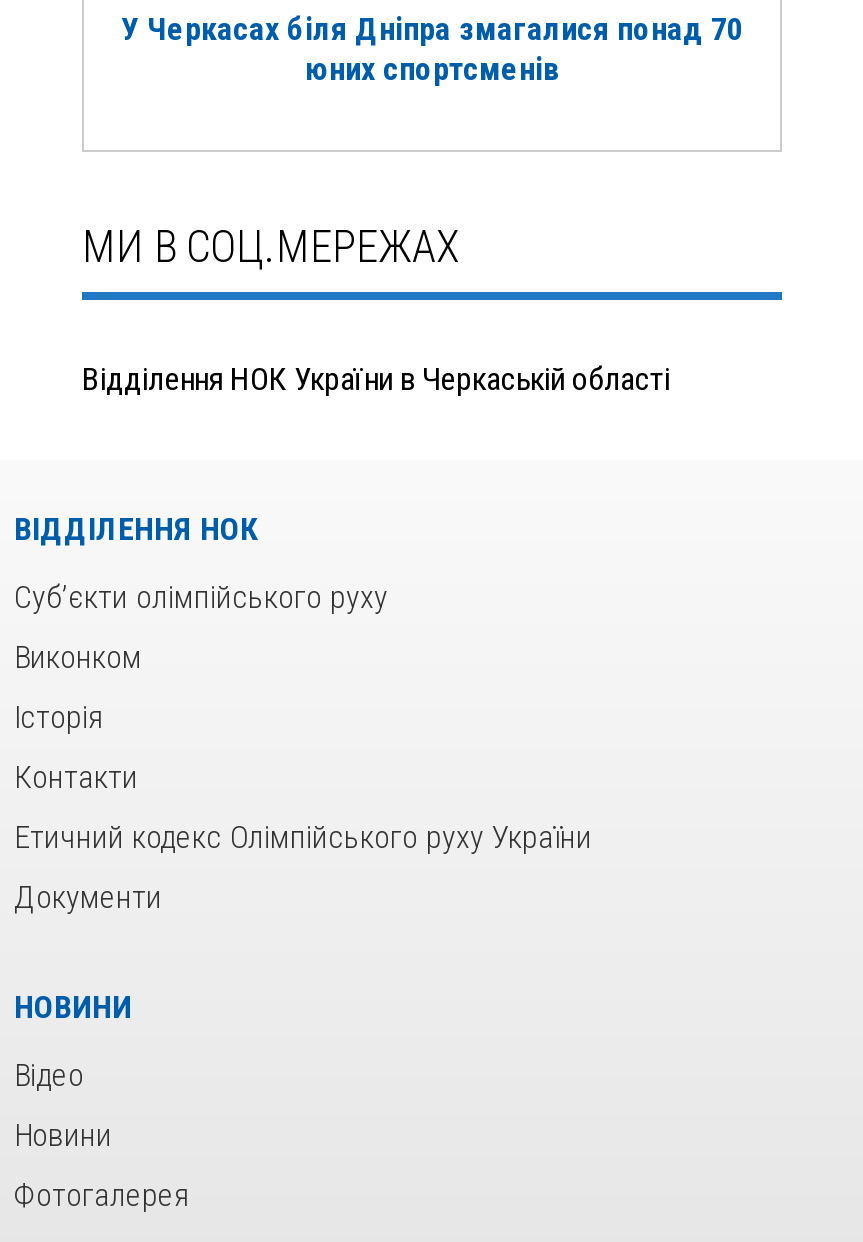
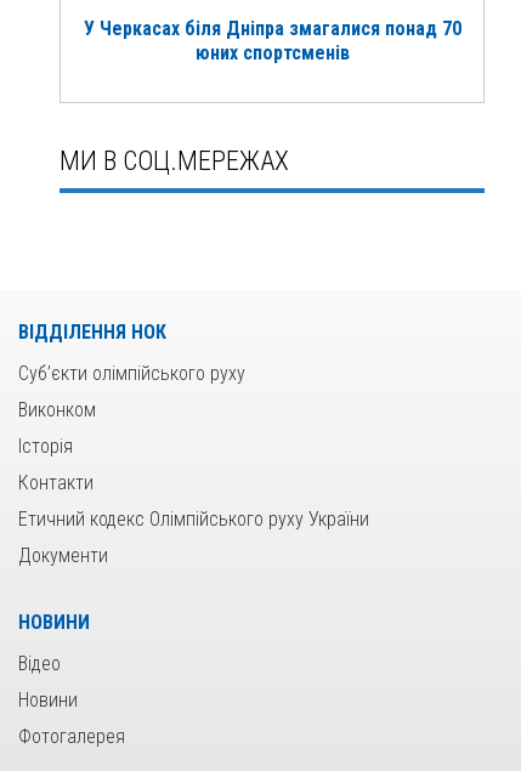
[82,359,670,397] Відділення НОК України в Черкаській області -> none

